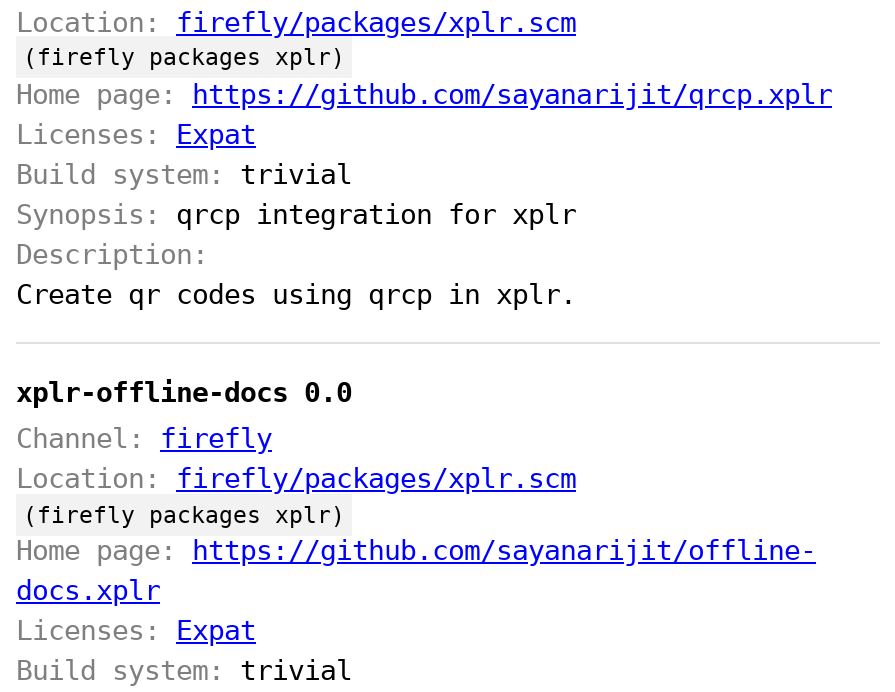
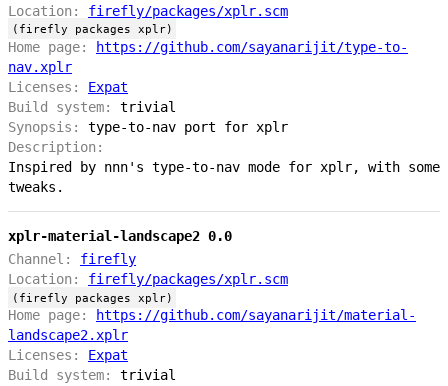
[16,77,832,109] Home page: https://github.com/sayanarijit/qrcp.xplr -> [8,38,408,74] Home page: https://github.com/sayanarijit/type-to- | nav.xplr
[16,197,576,229] Synopsis: qrcp integration for xplr -> [8,118,288,134] Synopsis: type-to-nav port for xplr
[16,277,576,309] Create qr codes using qrcp in xplr. -> [8,158,440,194] Inspired by nnn's type-to-nav mode for xplr, with some | tweaks.
[16,375,352,407] xplr-offline-docs 0.0 -> [8,227,232,243] xplr-material-landscape2 0.0
[16,534,816,606] Home page: https://github.com/sayanarijit/offline- | docs.xplr -> [8,307,416,343] Home page: https://github.com/sayanarijit/material- | landscape2.xplr

